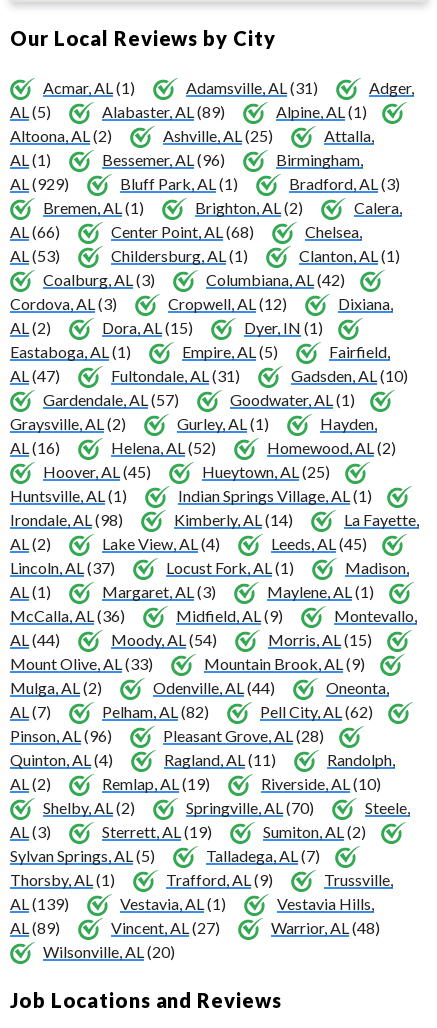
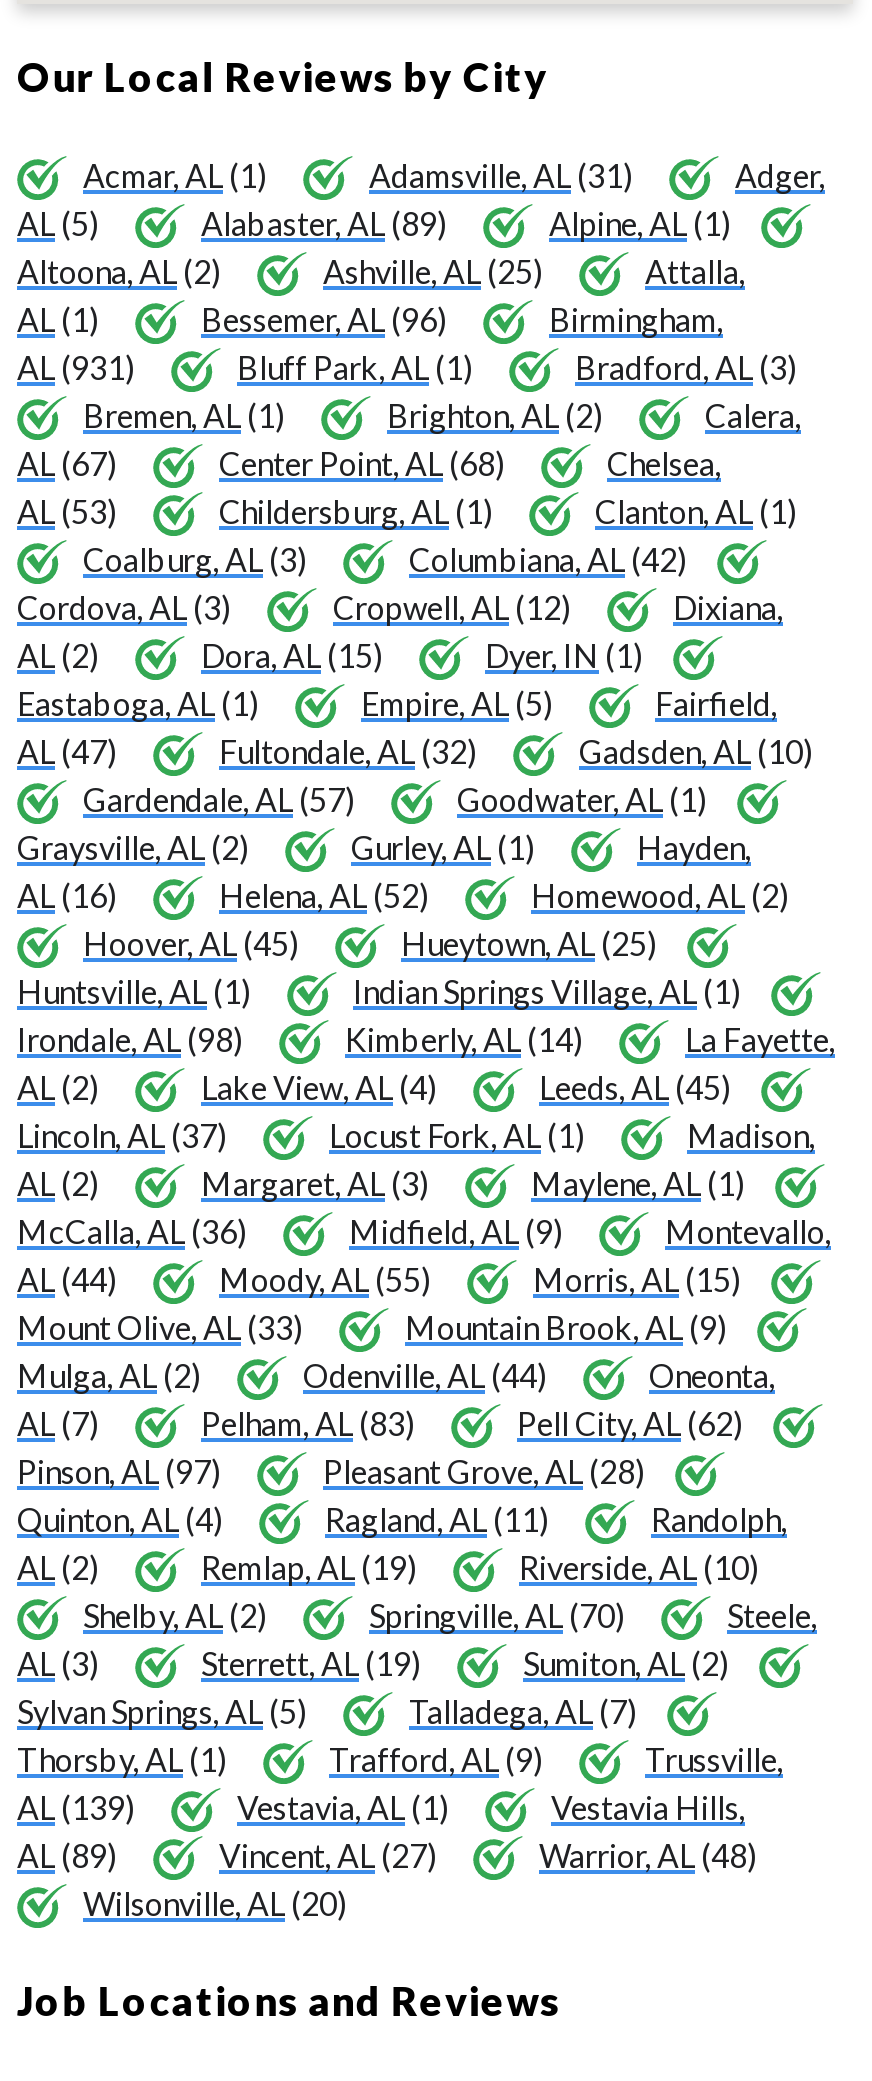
[10,174,69,193] AL (929) -> [17,349,135,387] AL (931)
[10,222,60,241] AL (66) -> [17,445,117,483] AL (67)
[111,366,240,385] Fultondale, AL (31) -> [219,733,477,771] Fultondale, AL (32)
[10,582,51,601] AL (1) -> [17,1165,99,1203] AL (2)
[111,630,217,649] Moody, AL (54) -> [219,1261,431,1299] Moody, AL (55)
[102,702,209,721] Pelham, AL (82) -> [201,1405,415,1443] Pelham, AL (83)
[10,726,112,745] Pinson, AL (96) -> [17,1453,221,1491] Pinson, AL (97)

